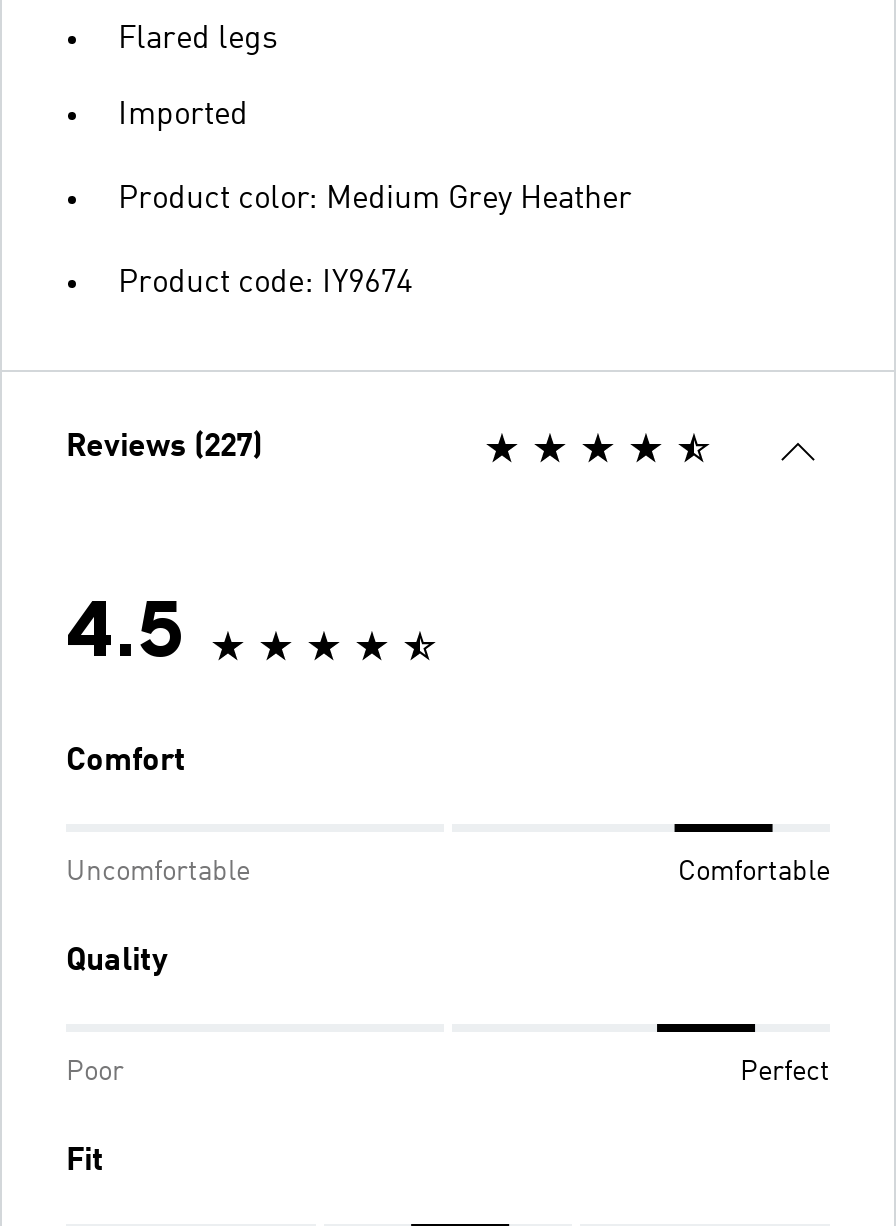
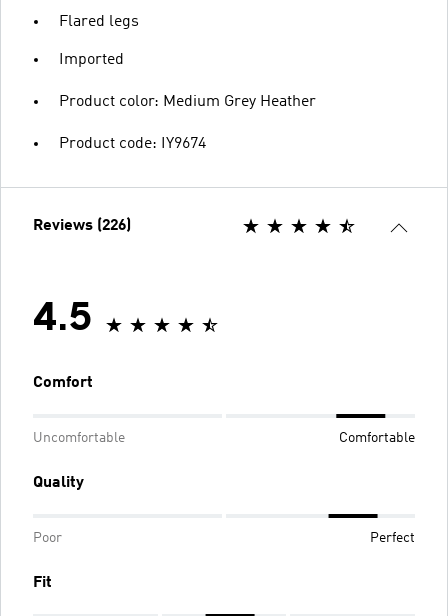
[66,432,262,464] Reviews (227) -> [33,218,131,234] Reviews (226)

